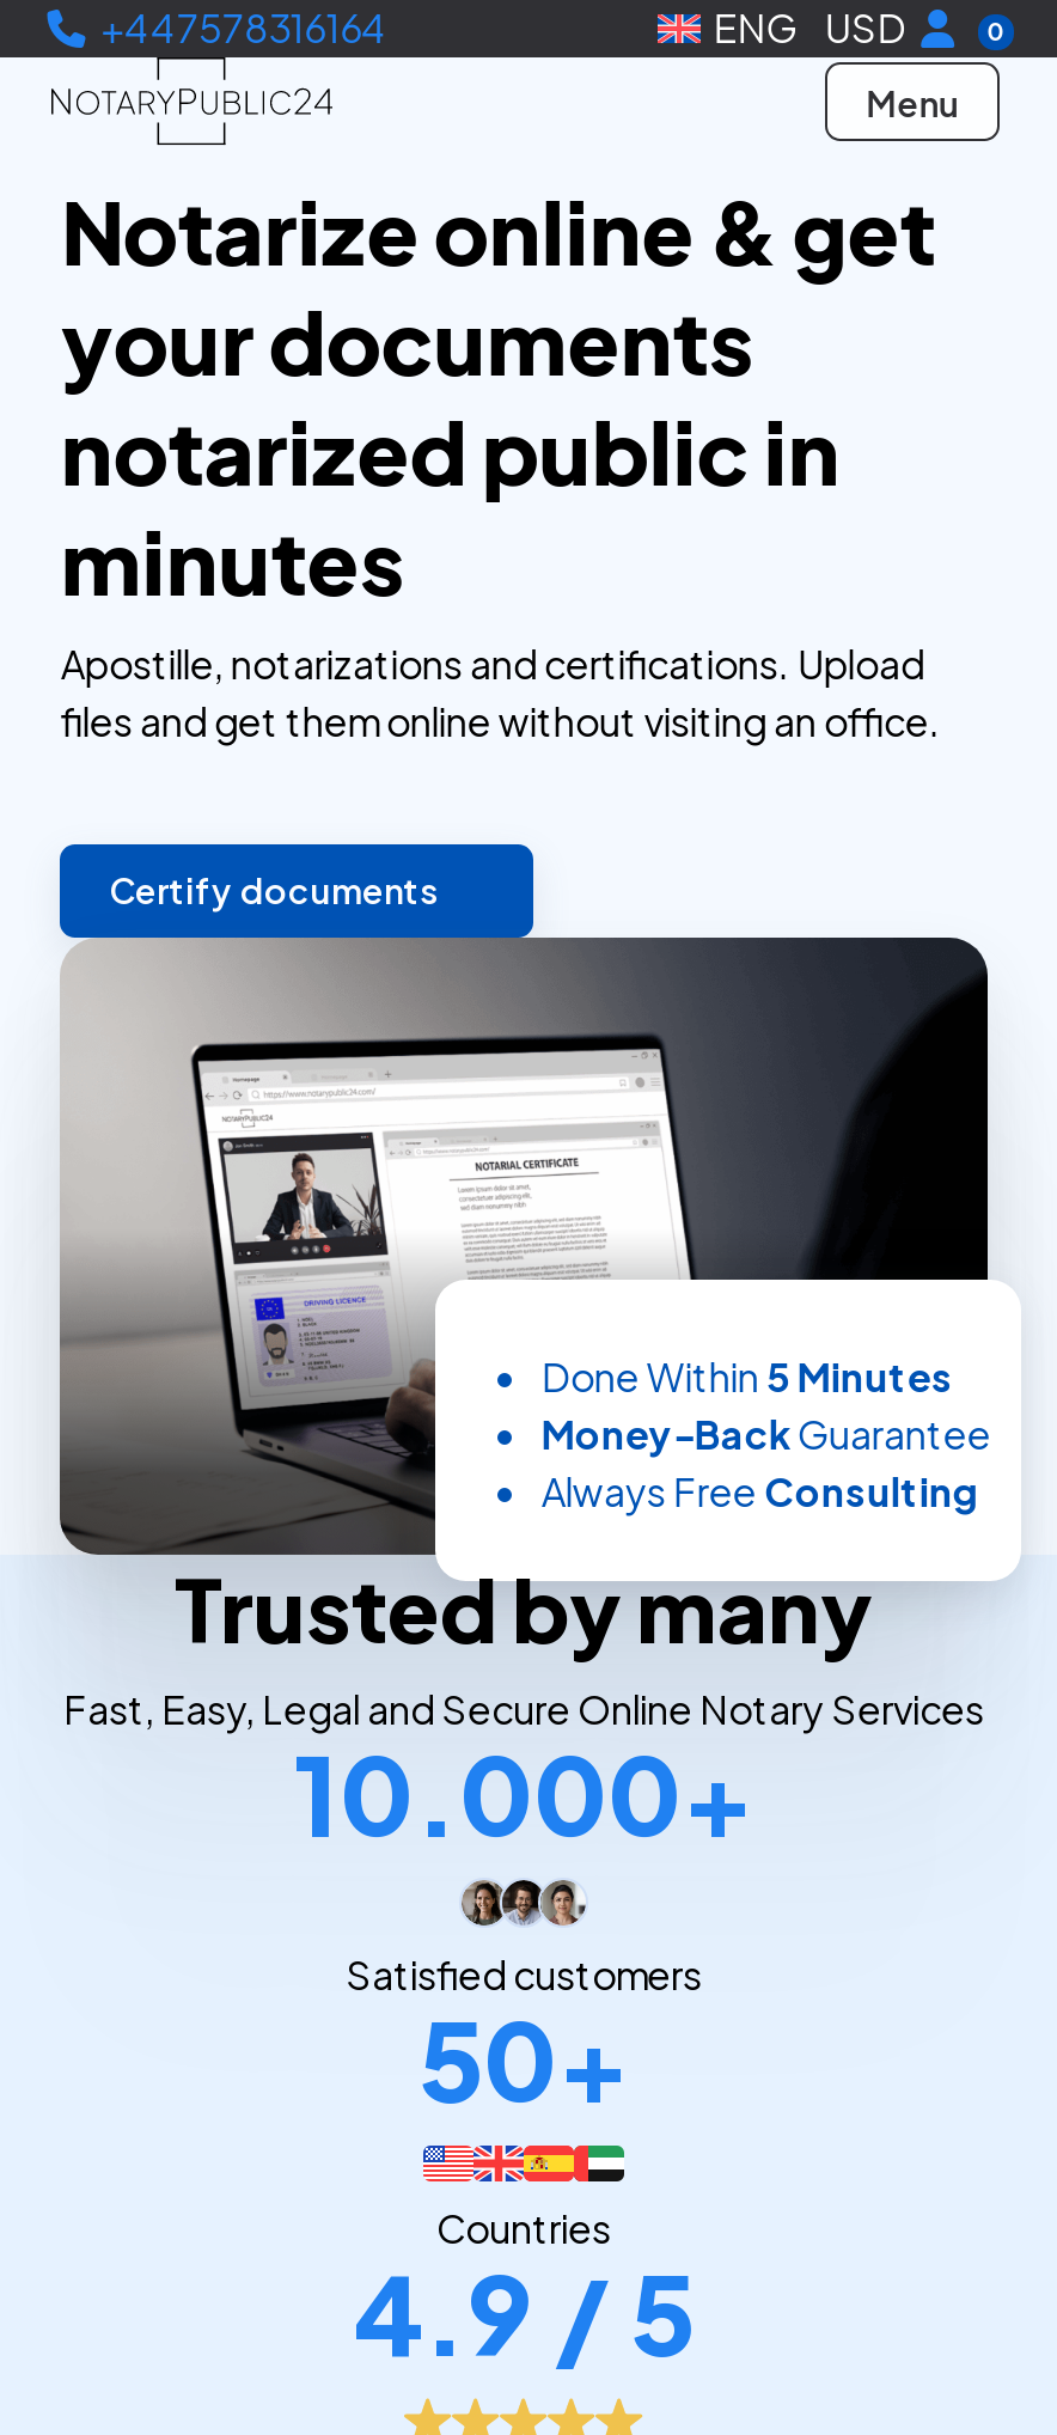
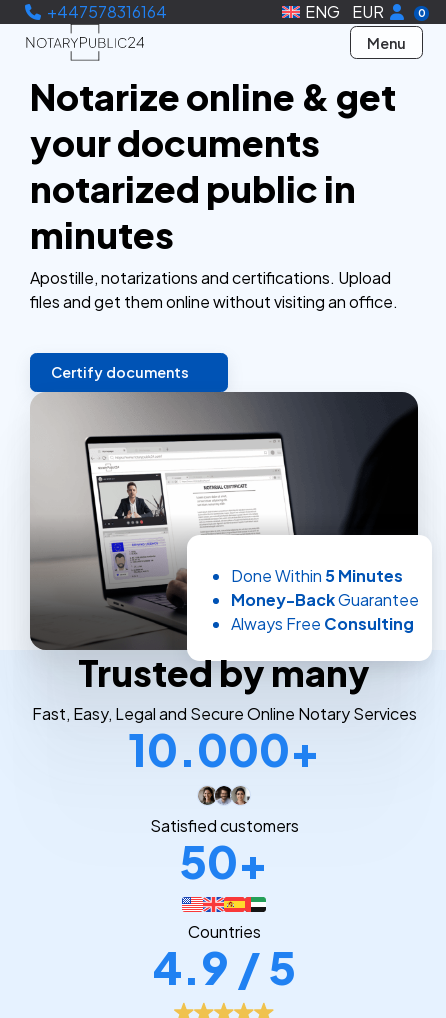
[713,2,906,53] ENG USD -> [305,1,384,22] ENG EUR

